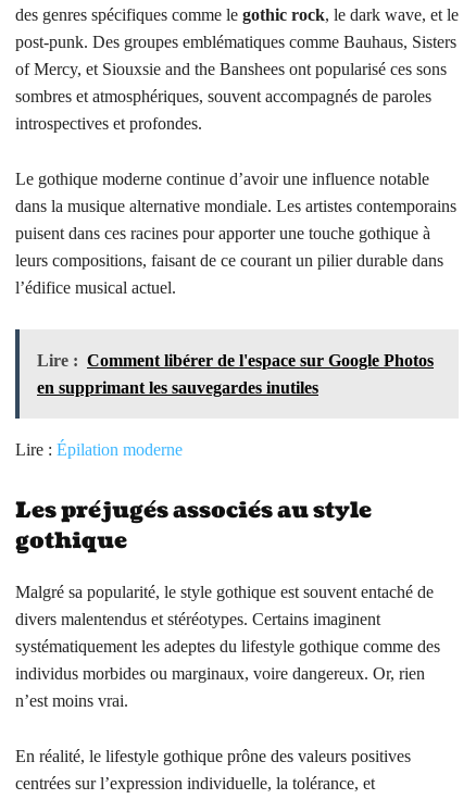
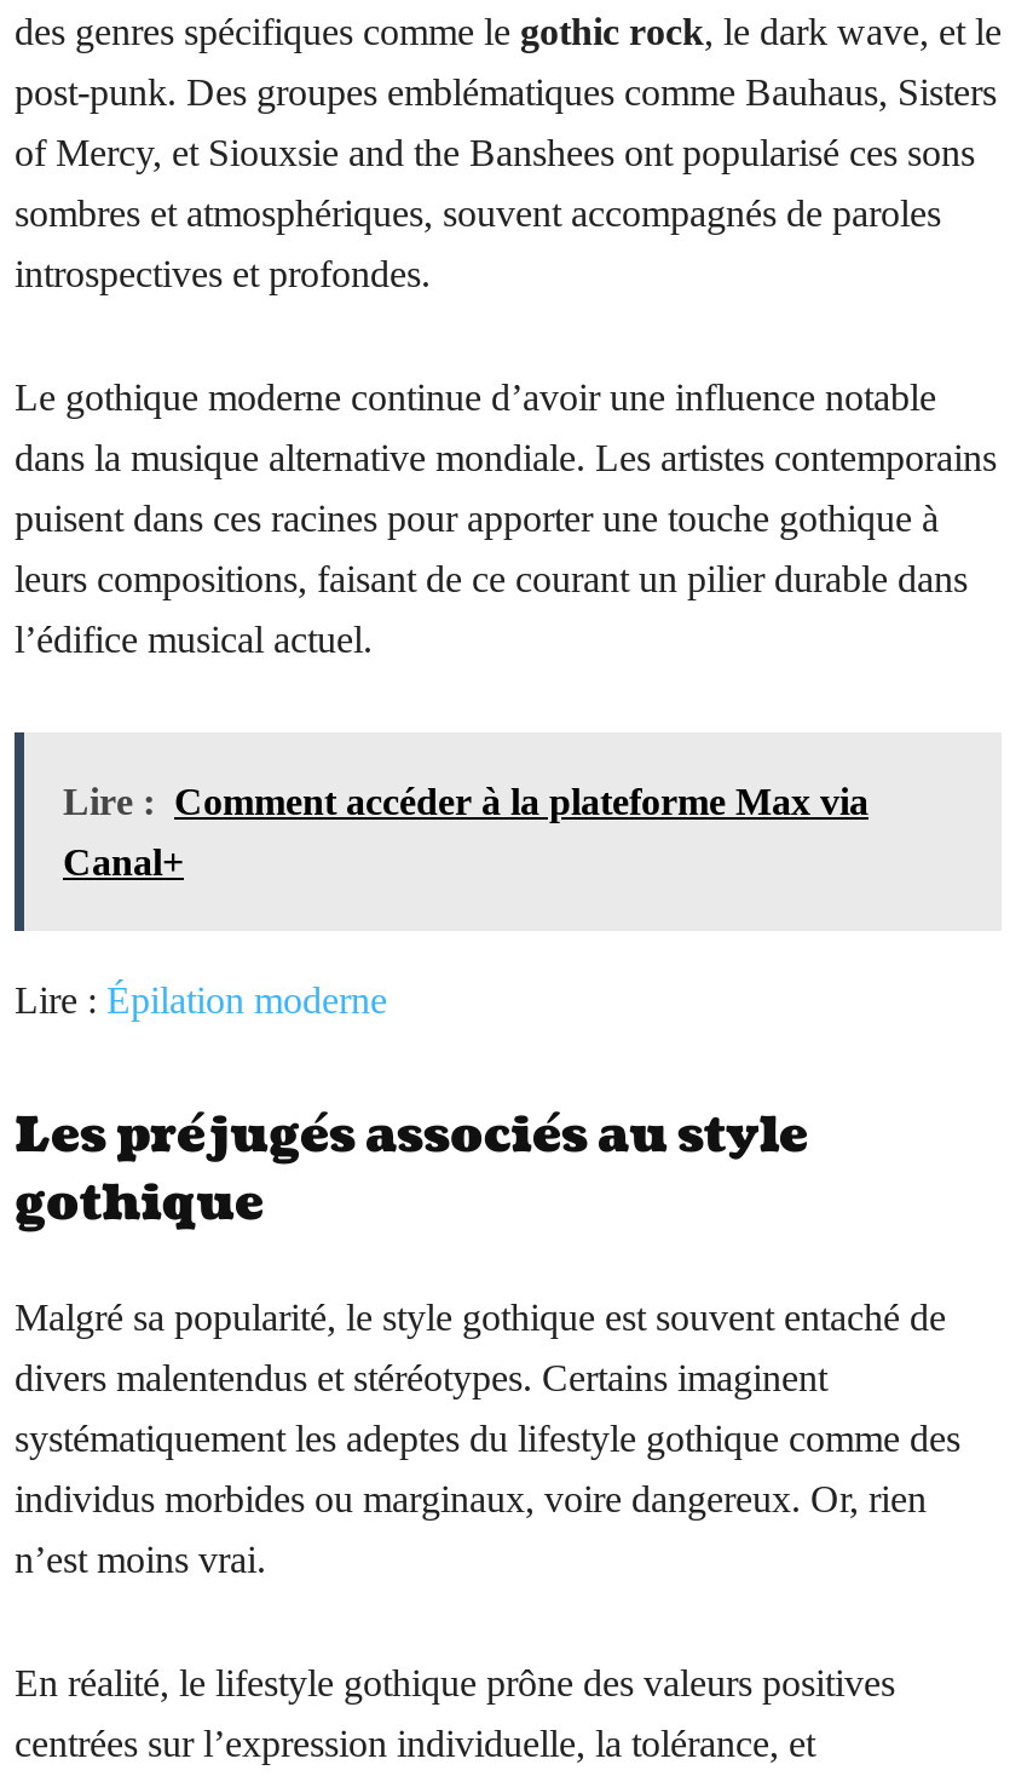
[37,351,434,370] Lire : Comment libérer de l'espace sur Google Photos -> [63,782,868,823] Lire : Comment accéder à la plateforme Max via
[37,379,318,397] en supprimant les sauvegardes inutiles -> [63,842,184,883] Canal+

